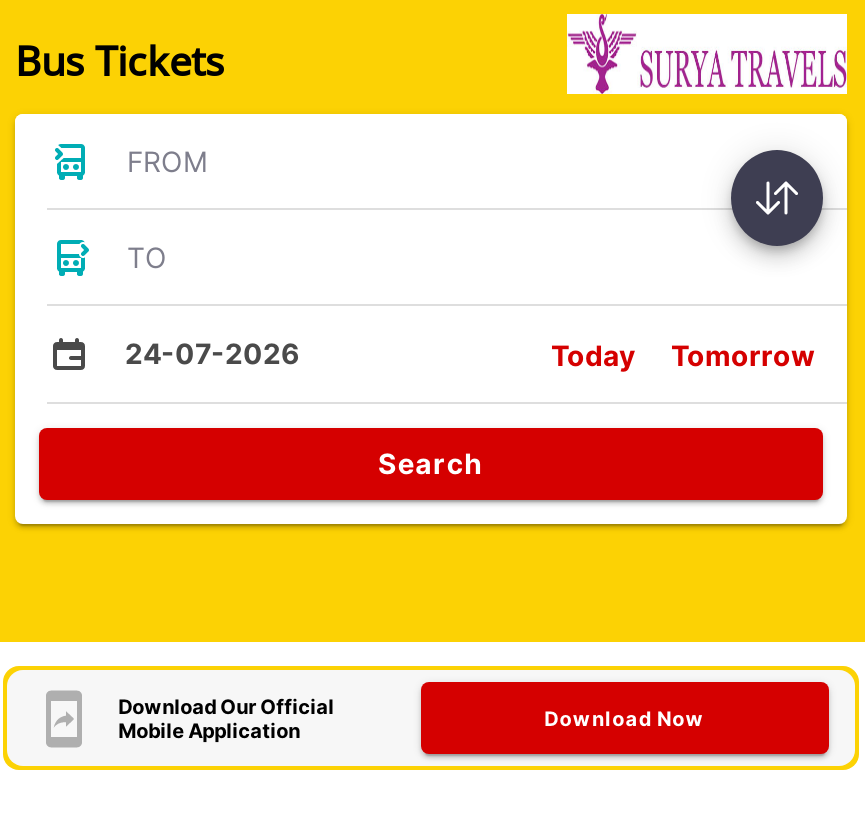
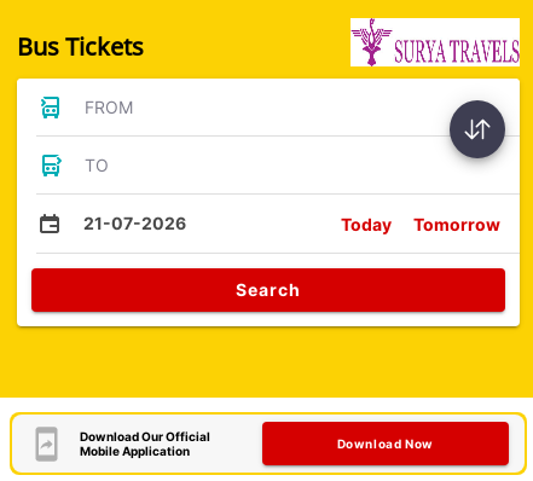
[125,336,299,370] 24-07-2026 -> [83,213,186,233] 21-07-2026

